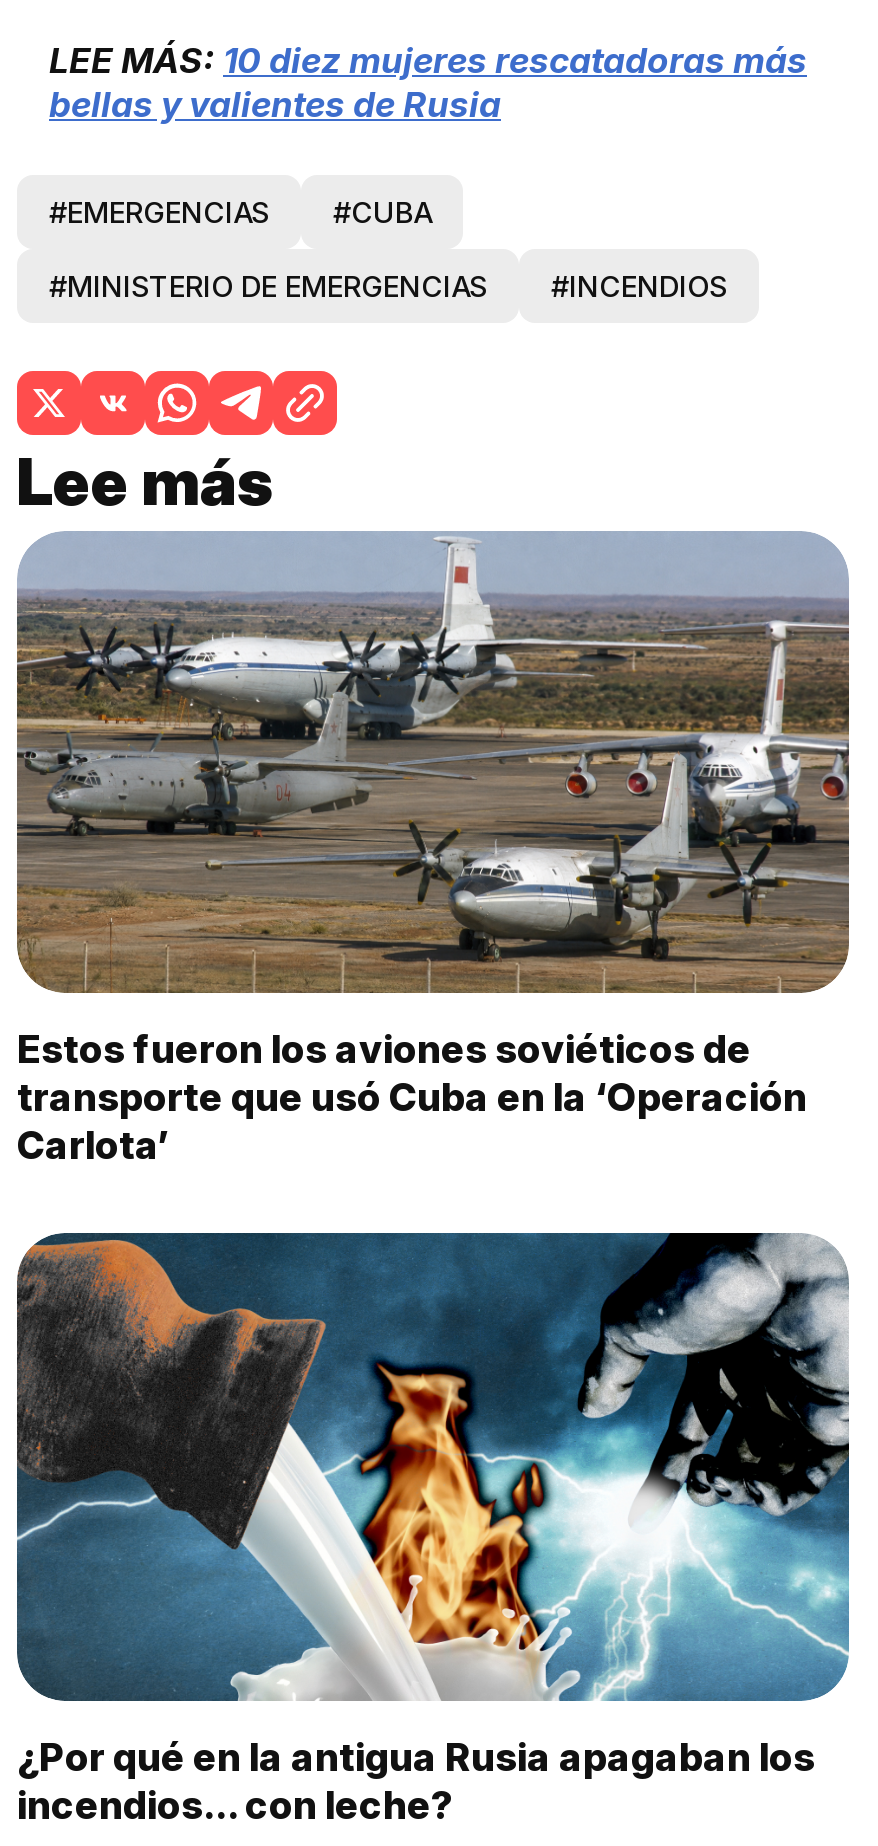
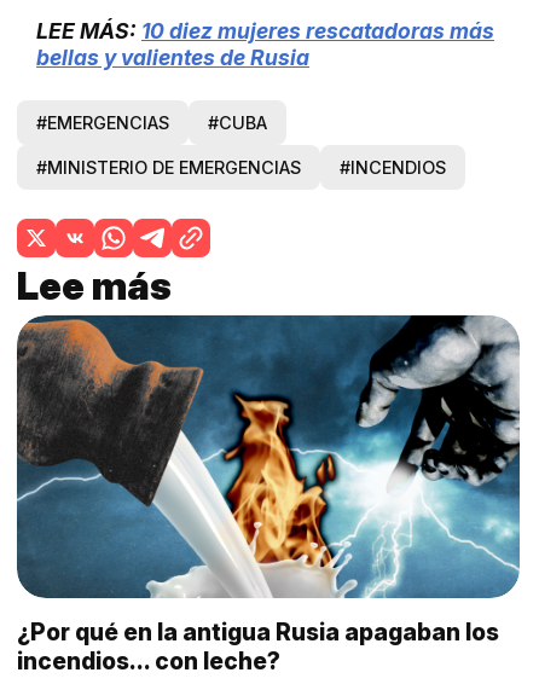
[15,531,851,1169] [image] | Estos fueron los aviones soviéticos de | transporte que usó Cuba en la ‘Operación | Carlota’ -> none

